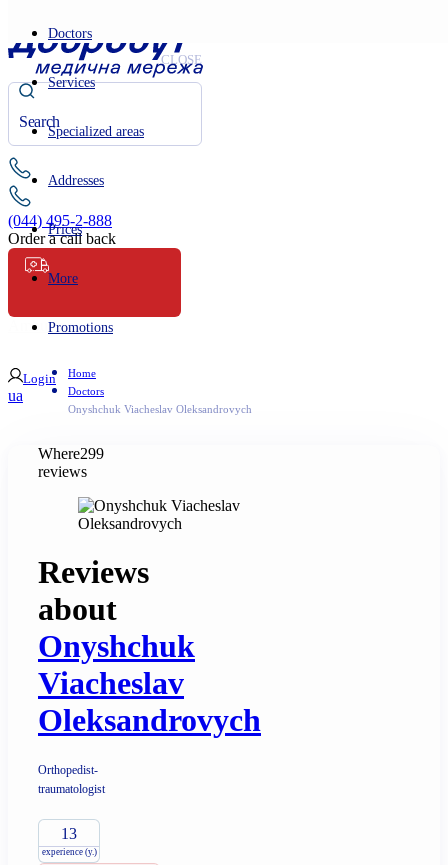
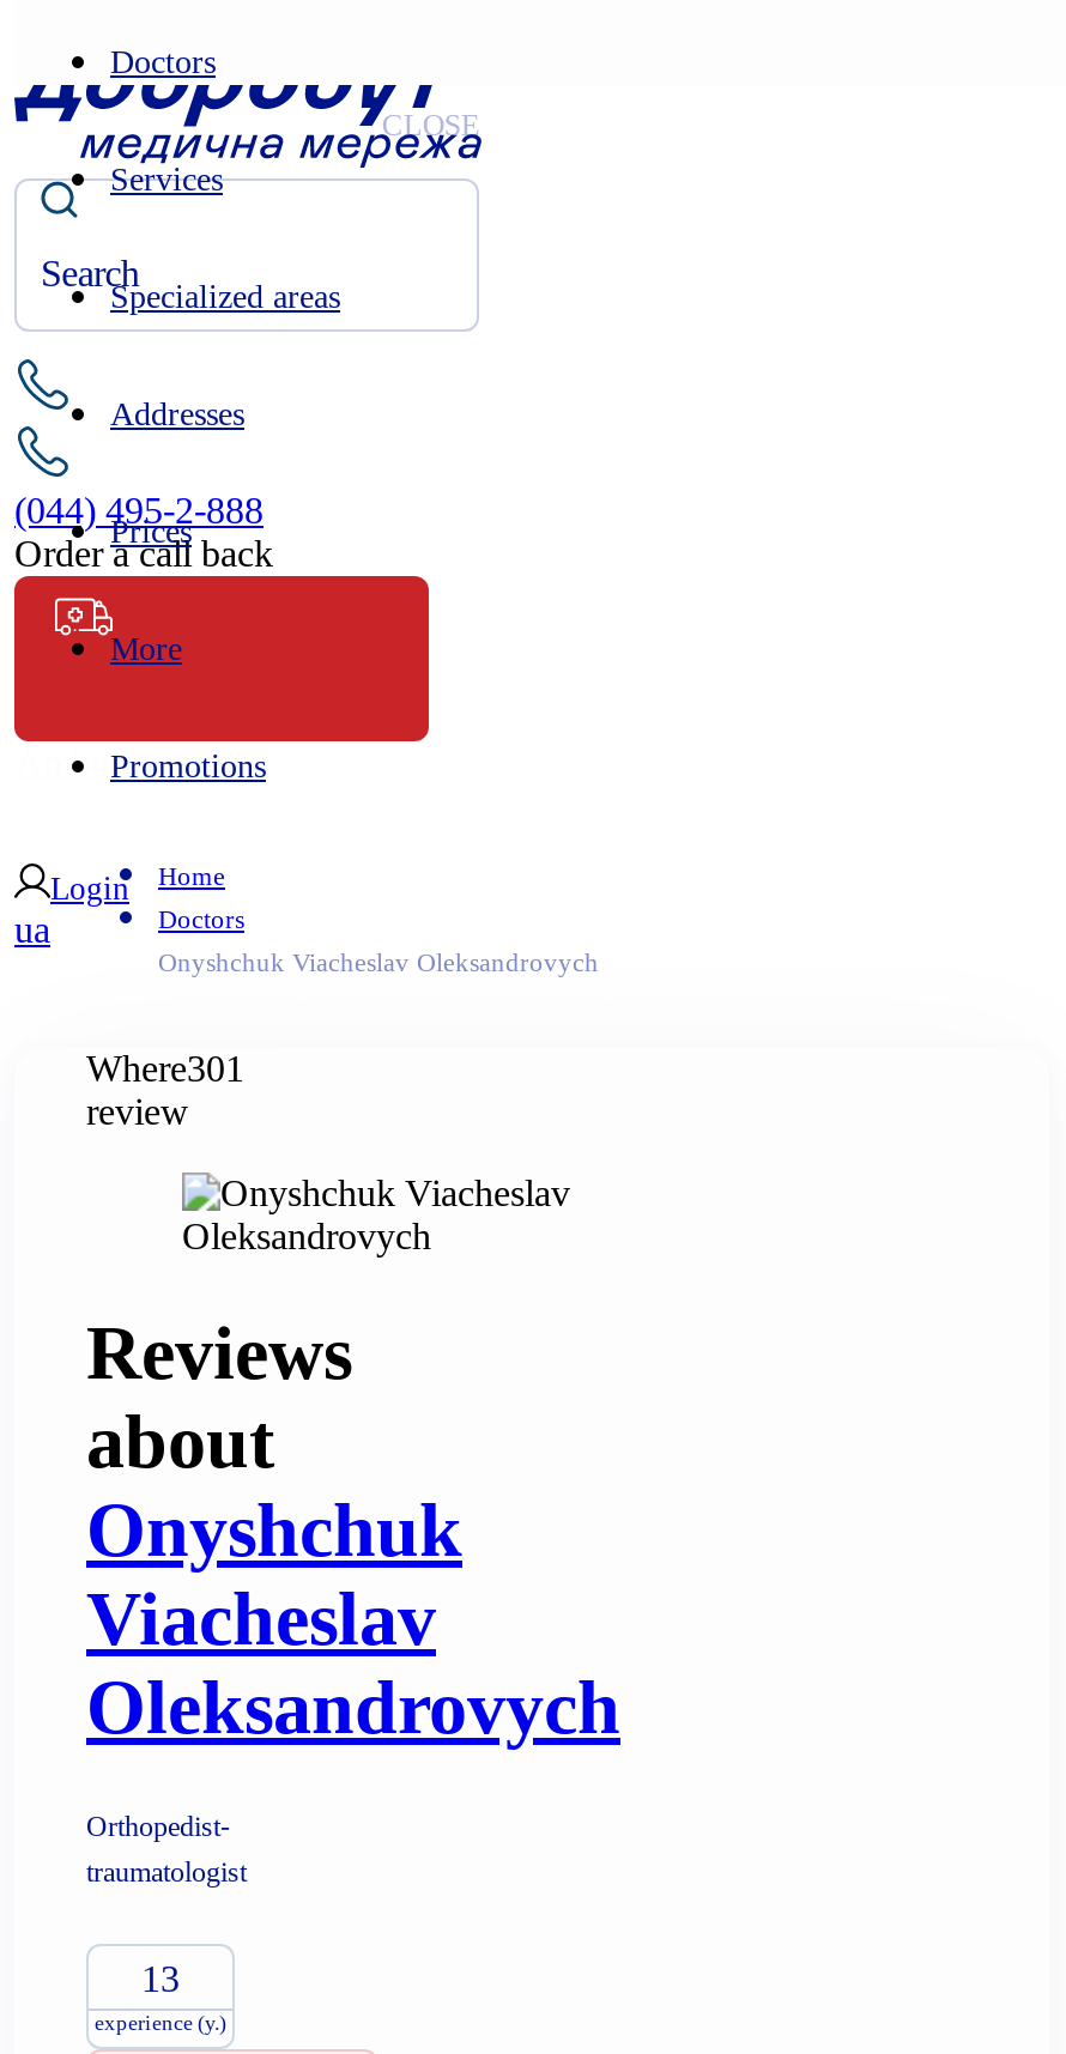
[38,445,104,480] Where299 | reviews -> [86,1048,244,1132] Where301 | review

